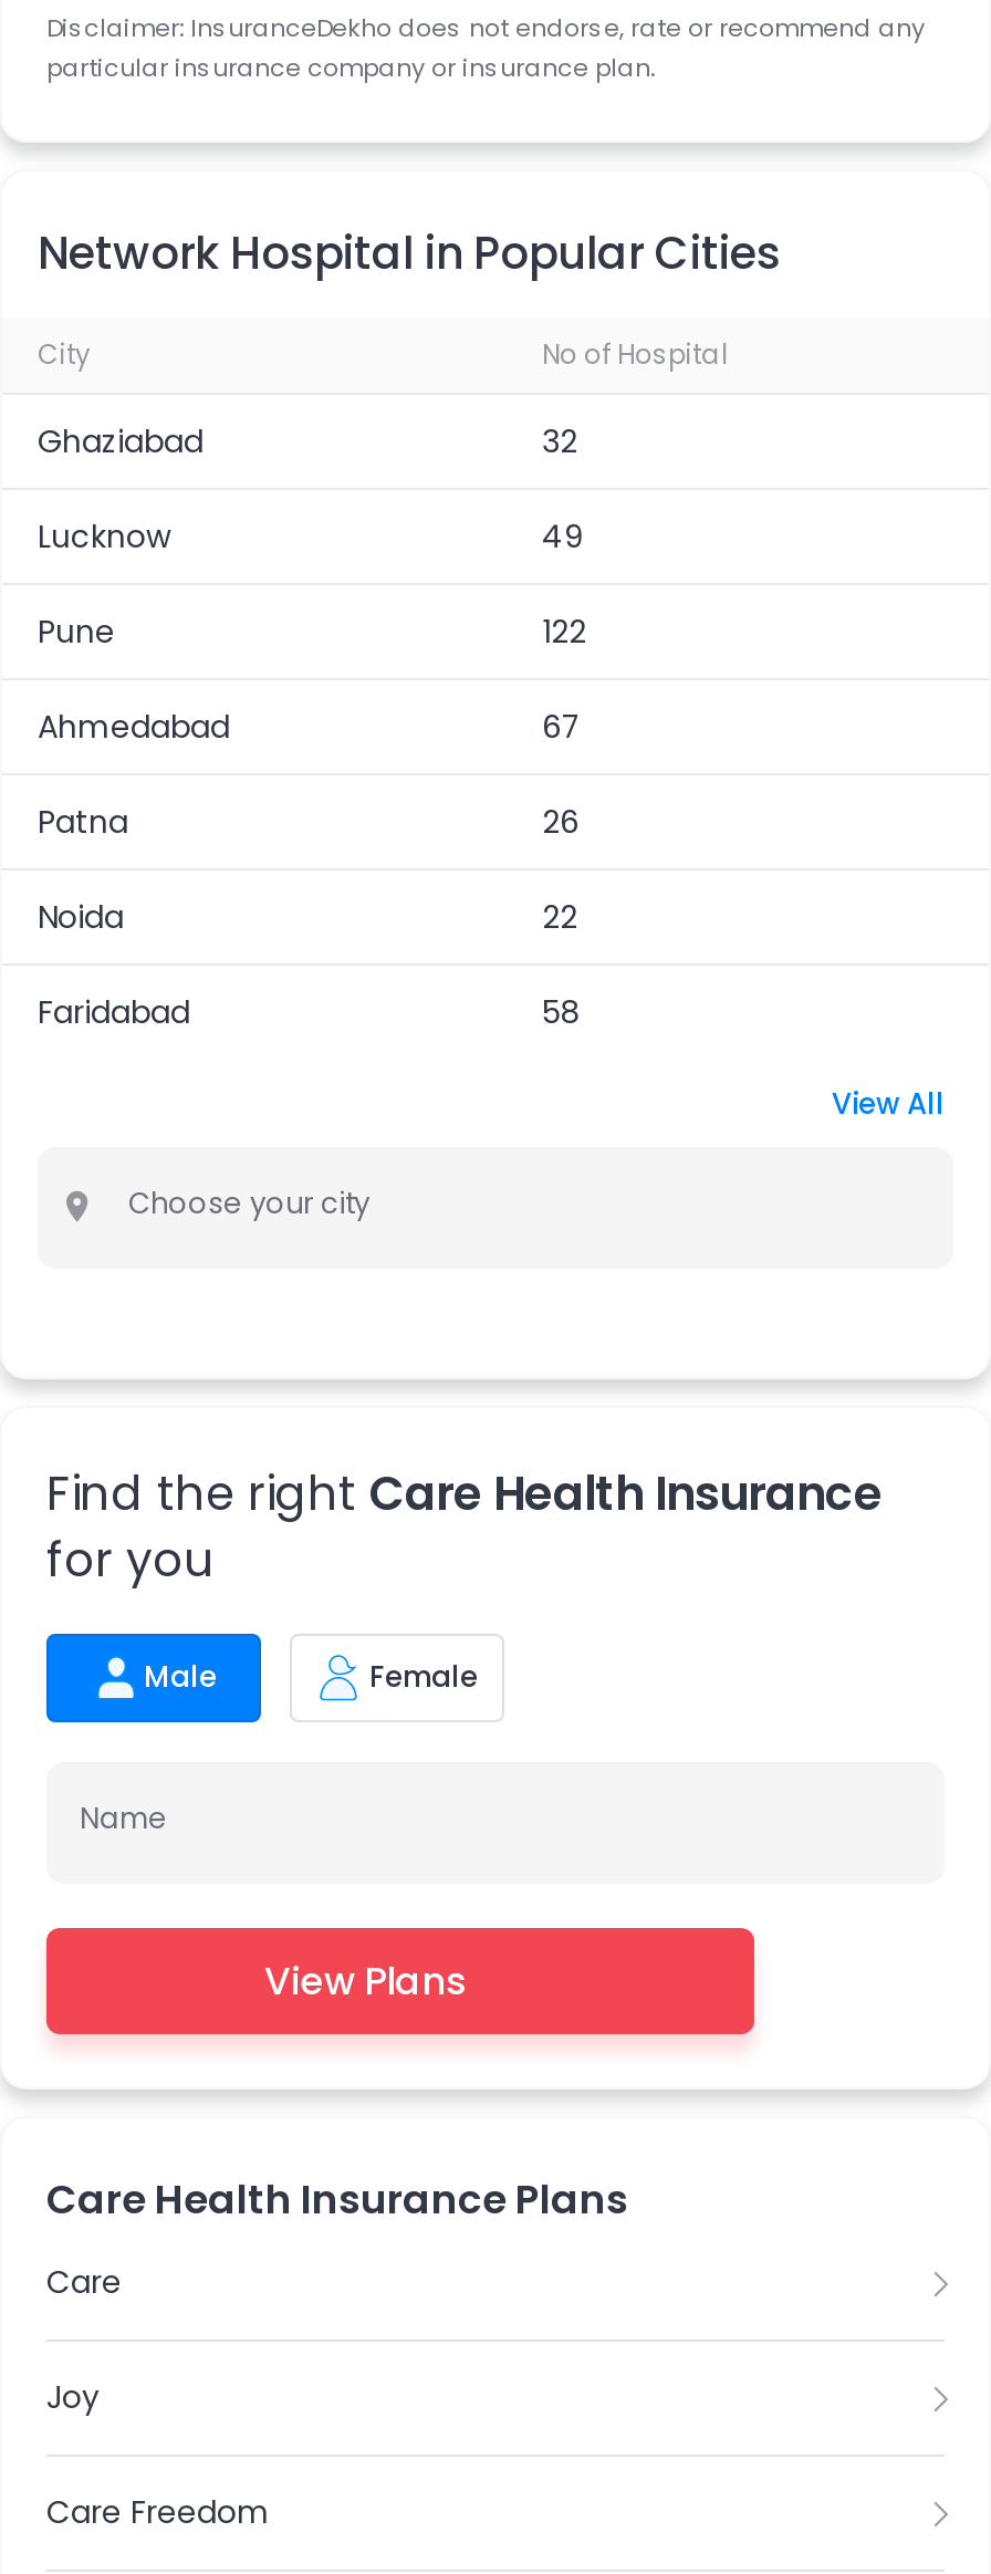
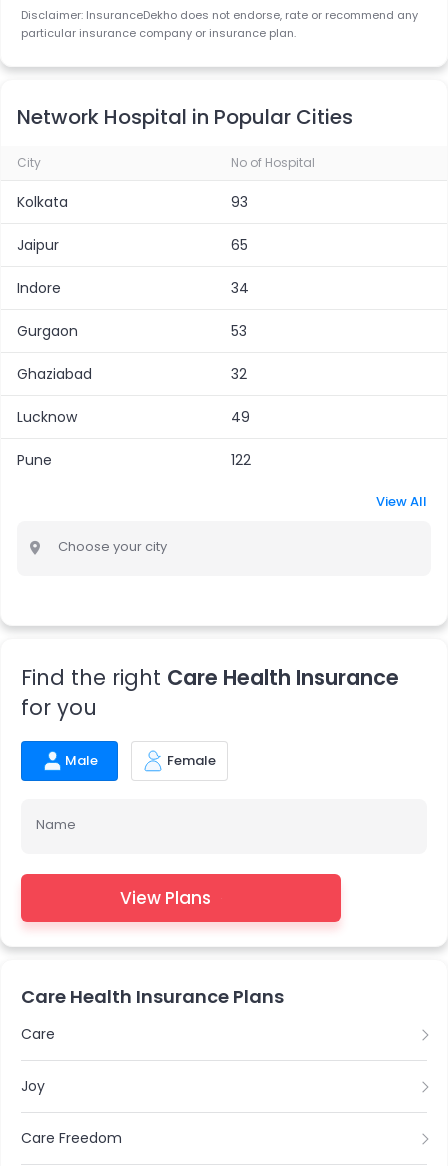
none -> [17,192,249,341] Kolkata | 93 | Jaipur | 65 | Indore | 34 | Gurgaon | 53
moved [38,420,586,654] -> [17,364,251,470]: Ghaziabad | 32 | Lucknow | 49 | Pune | 122
[38,705,582,1035] Ahmedabad | 67 | Patna | 26 | Noida | 22 | Faridabad | 58 -> none

